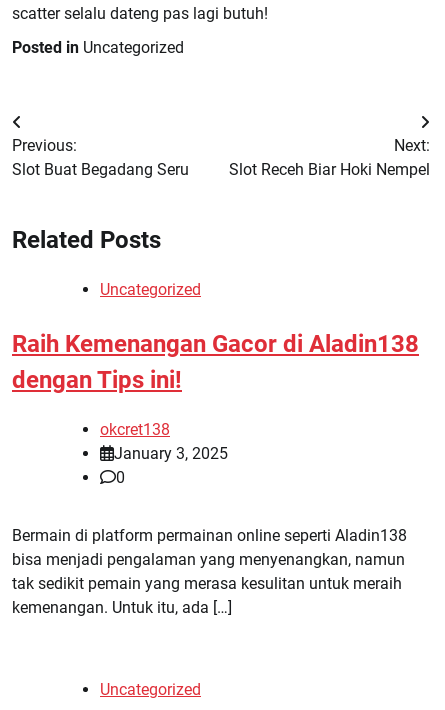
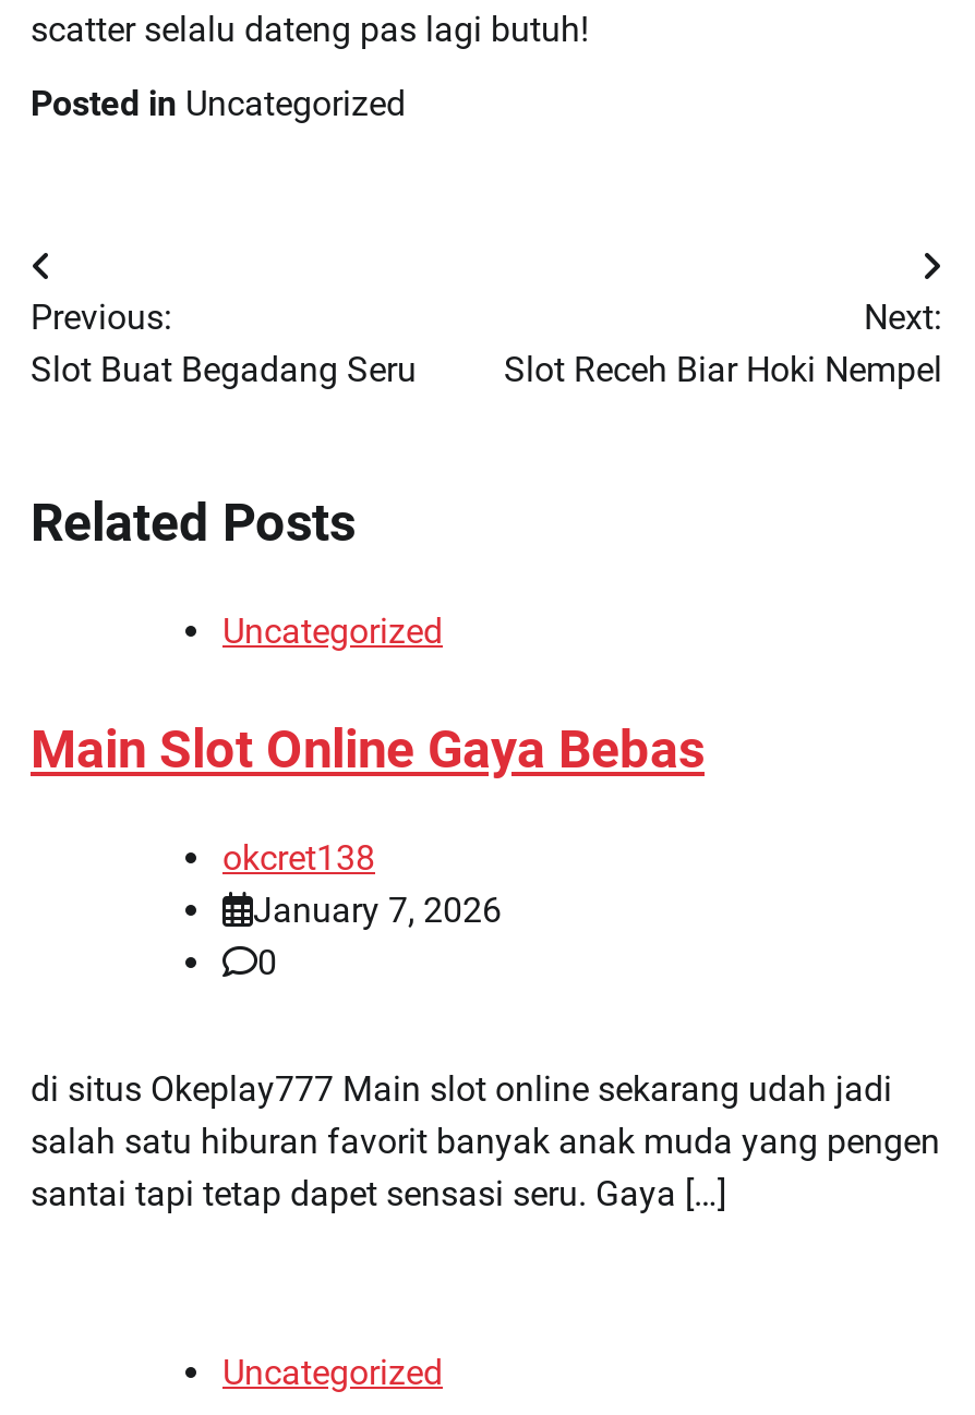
[12,330,419,394] Raih Kemenangan Gacor di Aladin138 | dengan Tips ini! -> [31,719,705,780] Main Slot Online Gaya Bebas
[114,443,228,462] January 3, 2025 -> [253,888,502,930] January 7, 2026
[12,525,407,616] Bermain di platform permainan online seperti Aladin138 | bisa menjadi pengalaman yang menyenangkan, namun | tak sedikit pemain yang merasa kesulitan untuk meraih | kemenangan. Untuk itu, ada […] -> [31,1067,940,1213] di situs Okeplay777 Main slot online sekarang udah jadi | salah satu hiburan favorit banyak anak muda yang pengen | santai tapi tetap dapet sensasi seru. Gaya […]

